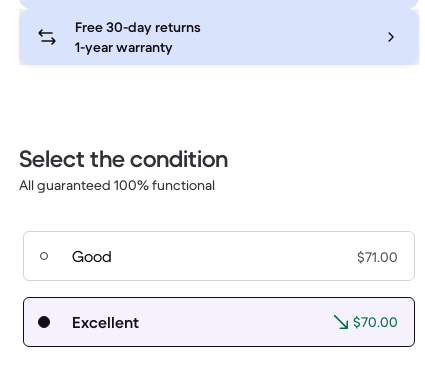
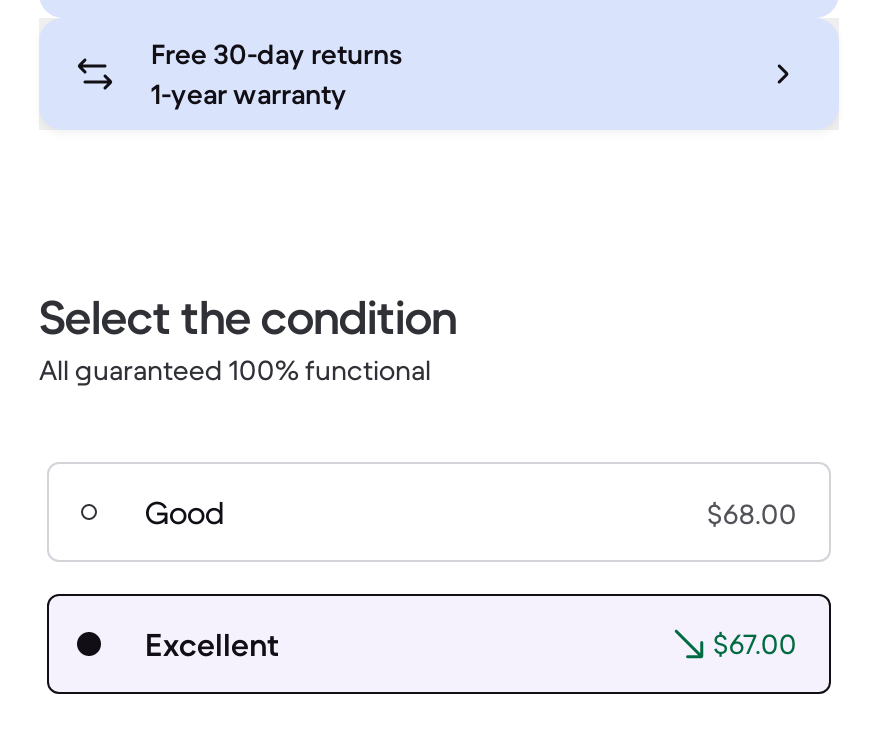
[357,248,398,266] $71.00 -> [707,497,797,533] $68.00
[353,313,398,331] $70.00 -> [713,627,797,663] $67.00

